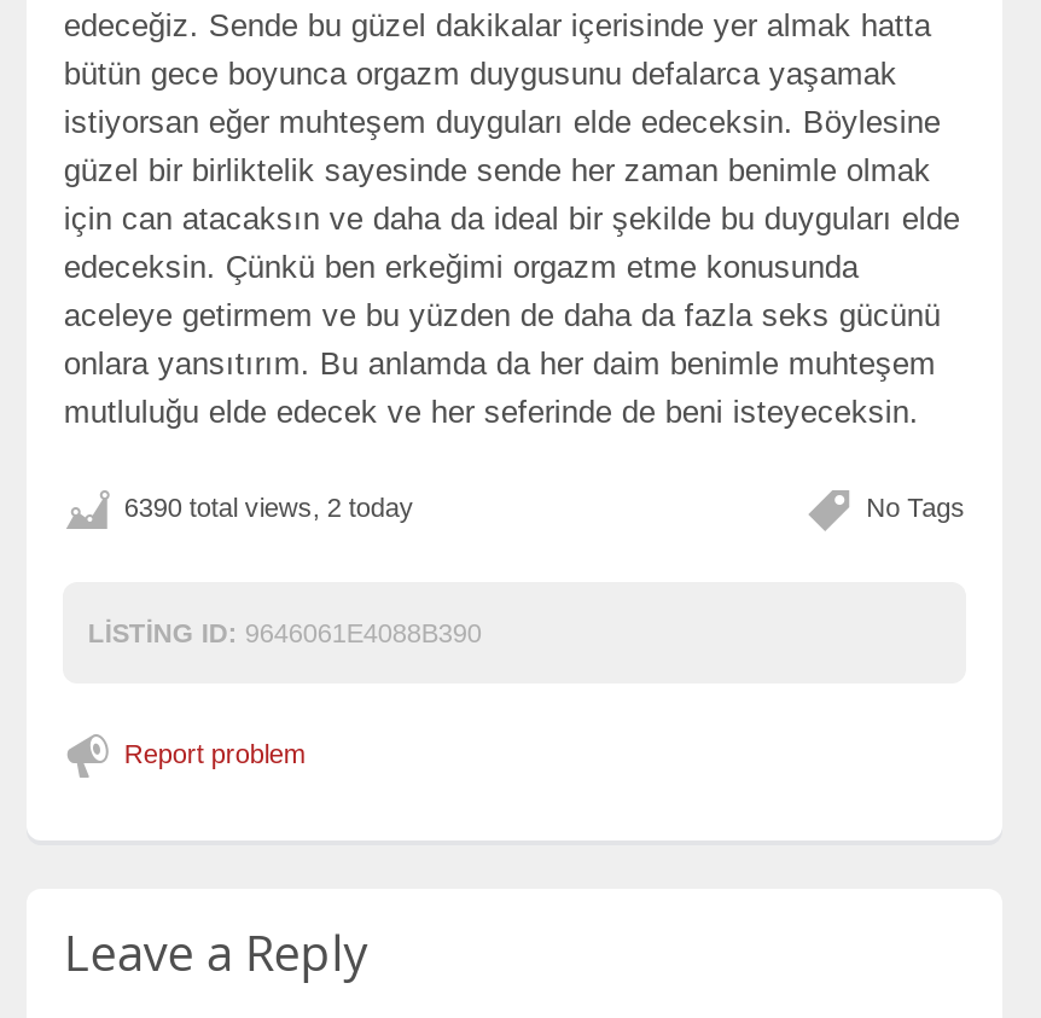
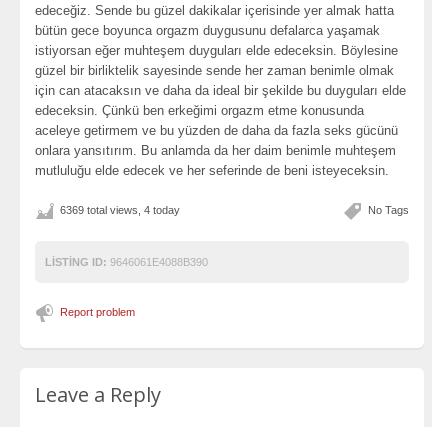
[124,491,414,520] 6390 total views, 2 today -> [60,203,180,215] 6369 total views, 4 today

